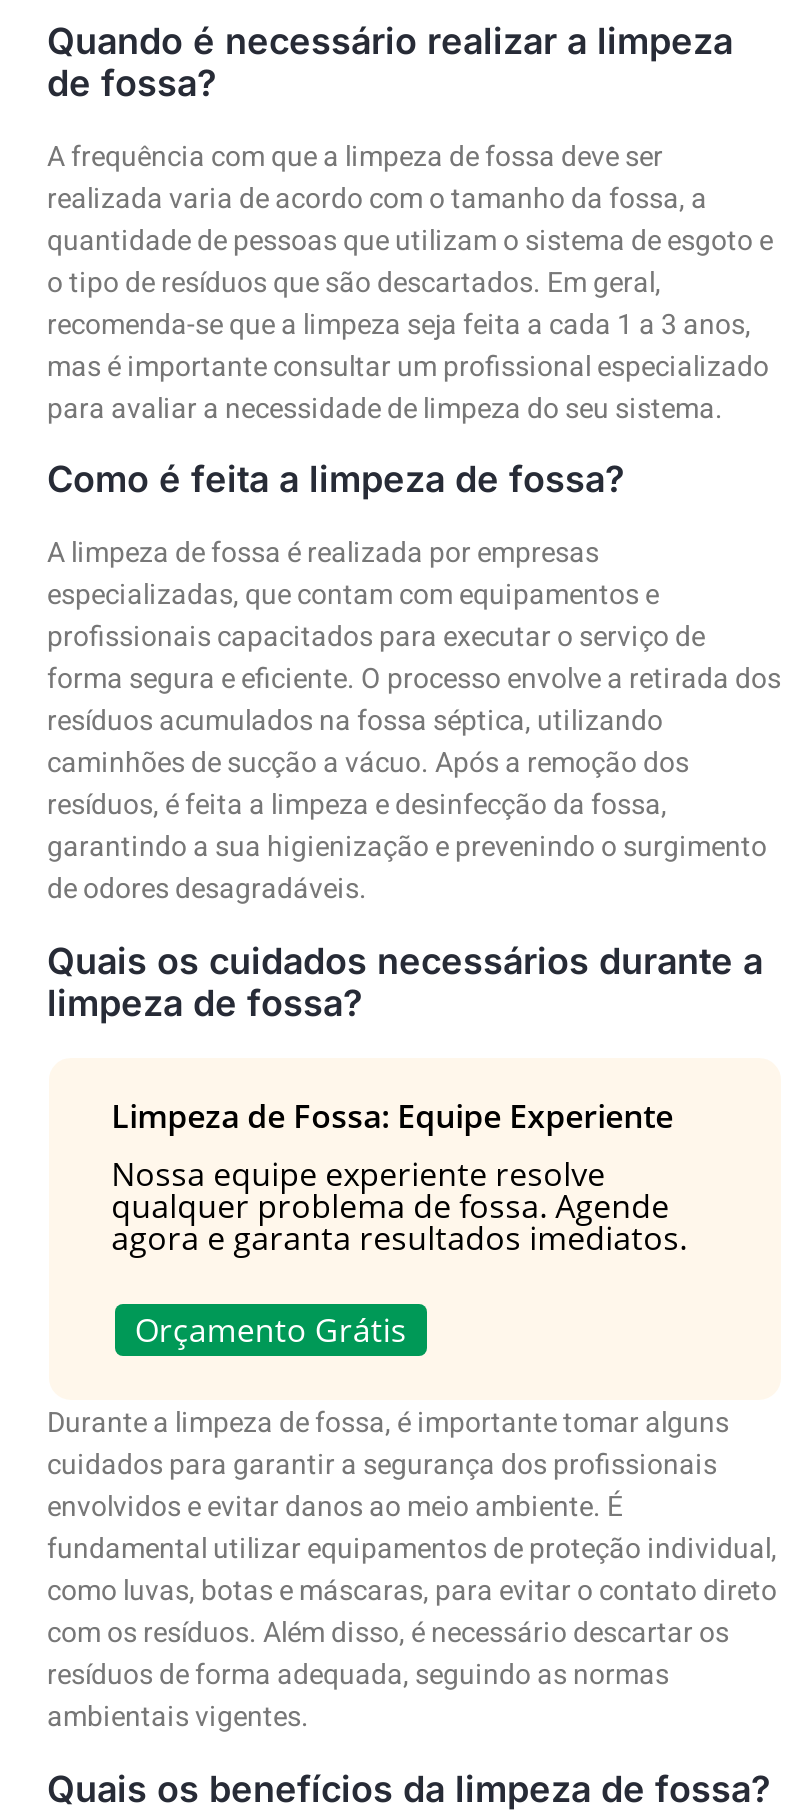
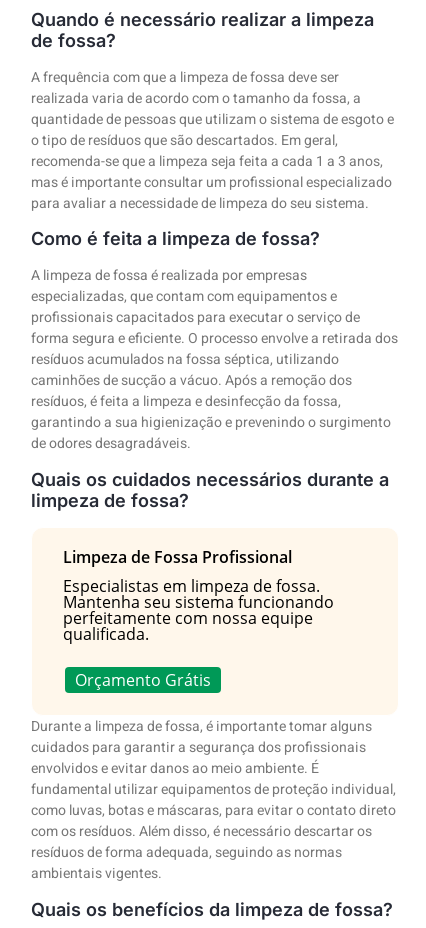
[111,1093,687,1259] Limpeza de Fossa: Equipe Experiente | Nossa equipe experiente resolve | qualquer problema de fossa. Agende | agora e garanta resultados imediatos. -> [63,546,334,645] Limpeza de Fossa Profissional | Especialistas em limpeza de fossa. | Mantenha seu sistema funcionando | perfeitamente com nossa equipe | qualificada.

